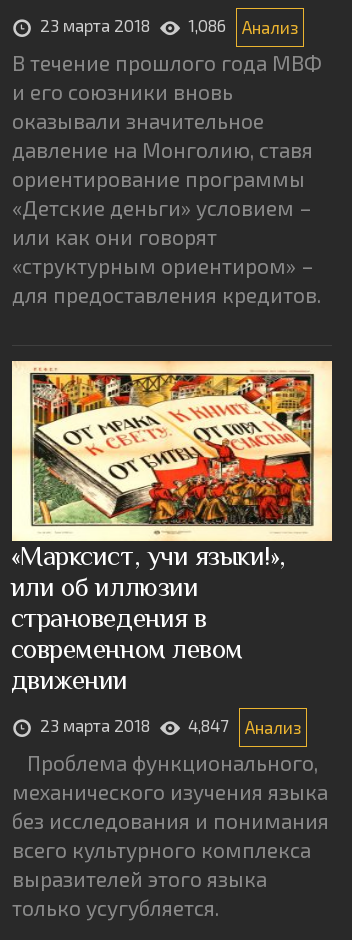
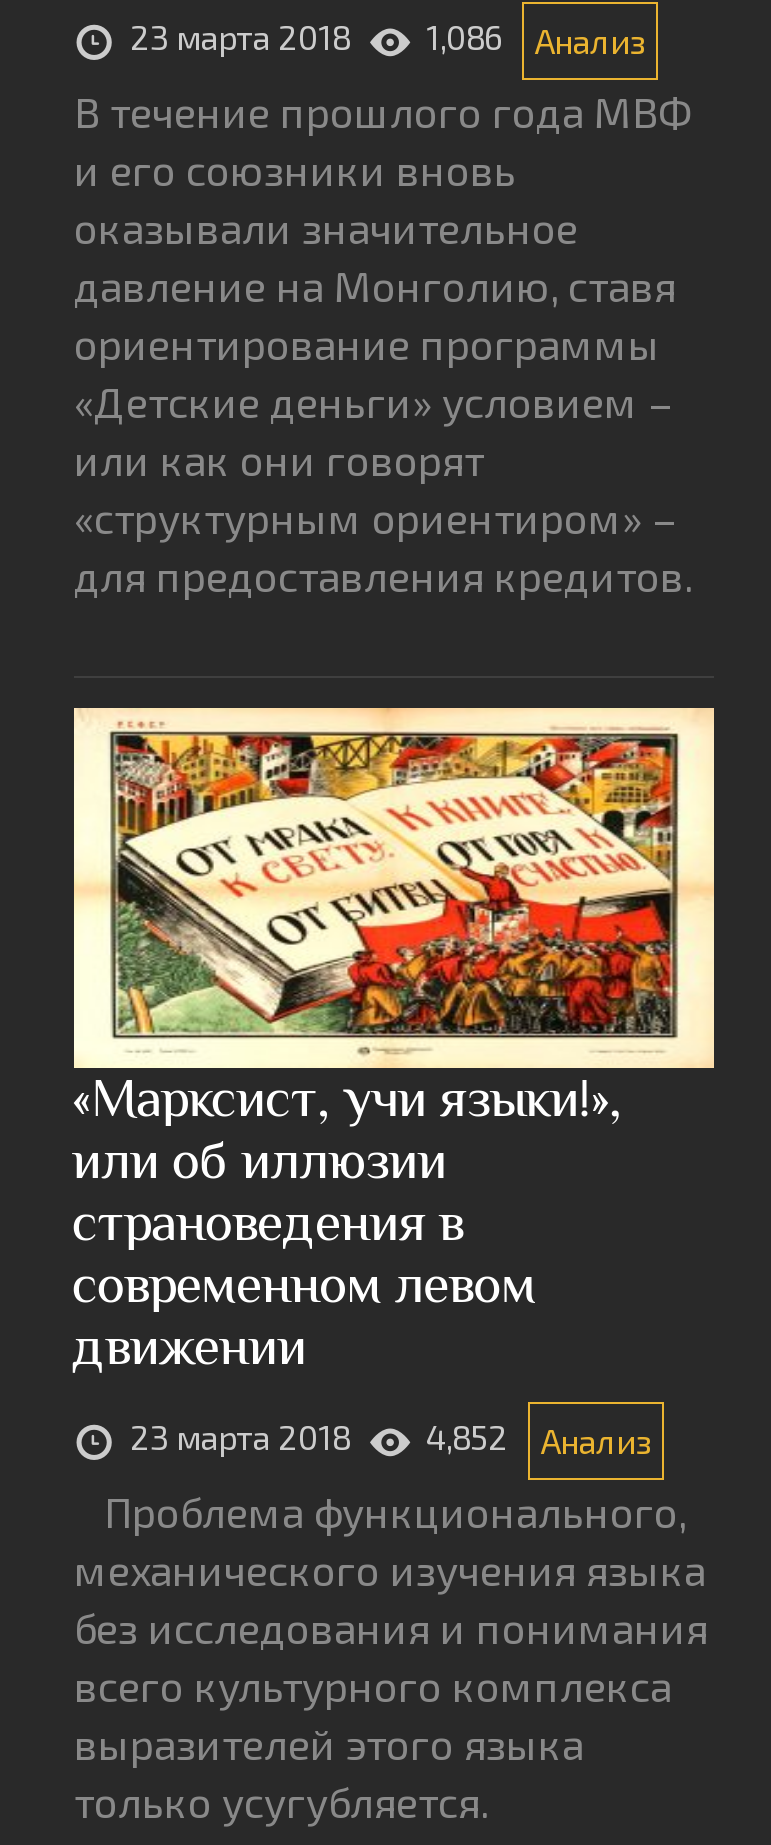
[40,715,301,737] 23 марта 2018 4,847 Анализ -> [130,1415,652,1459] 23 марта 2018 4,852 Анализ

